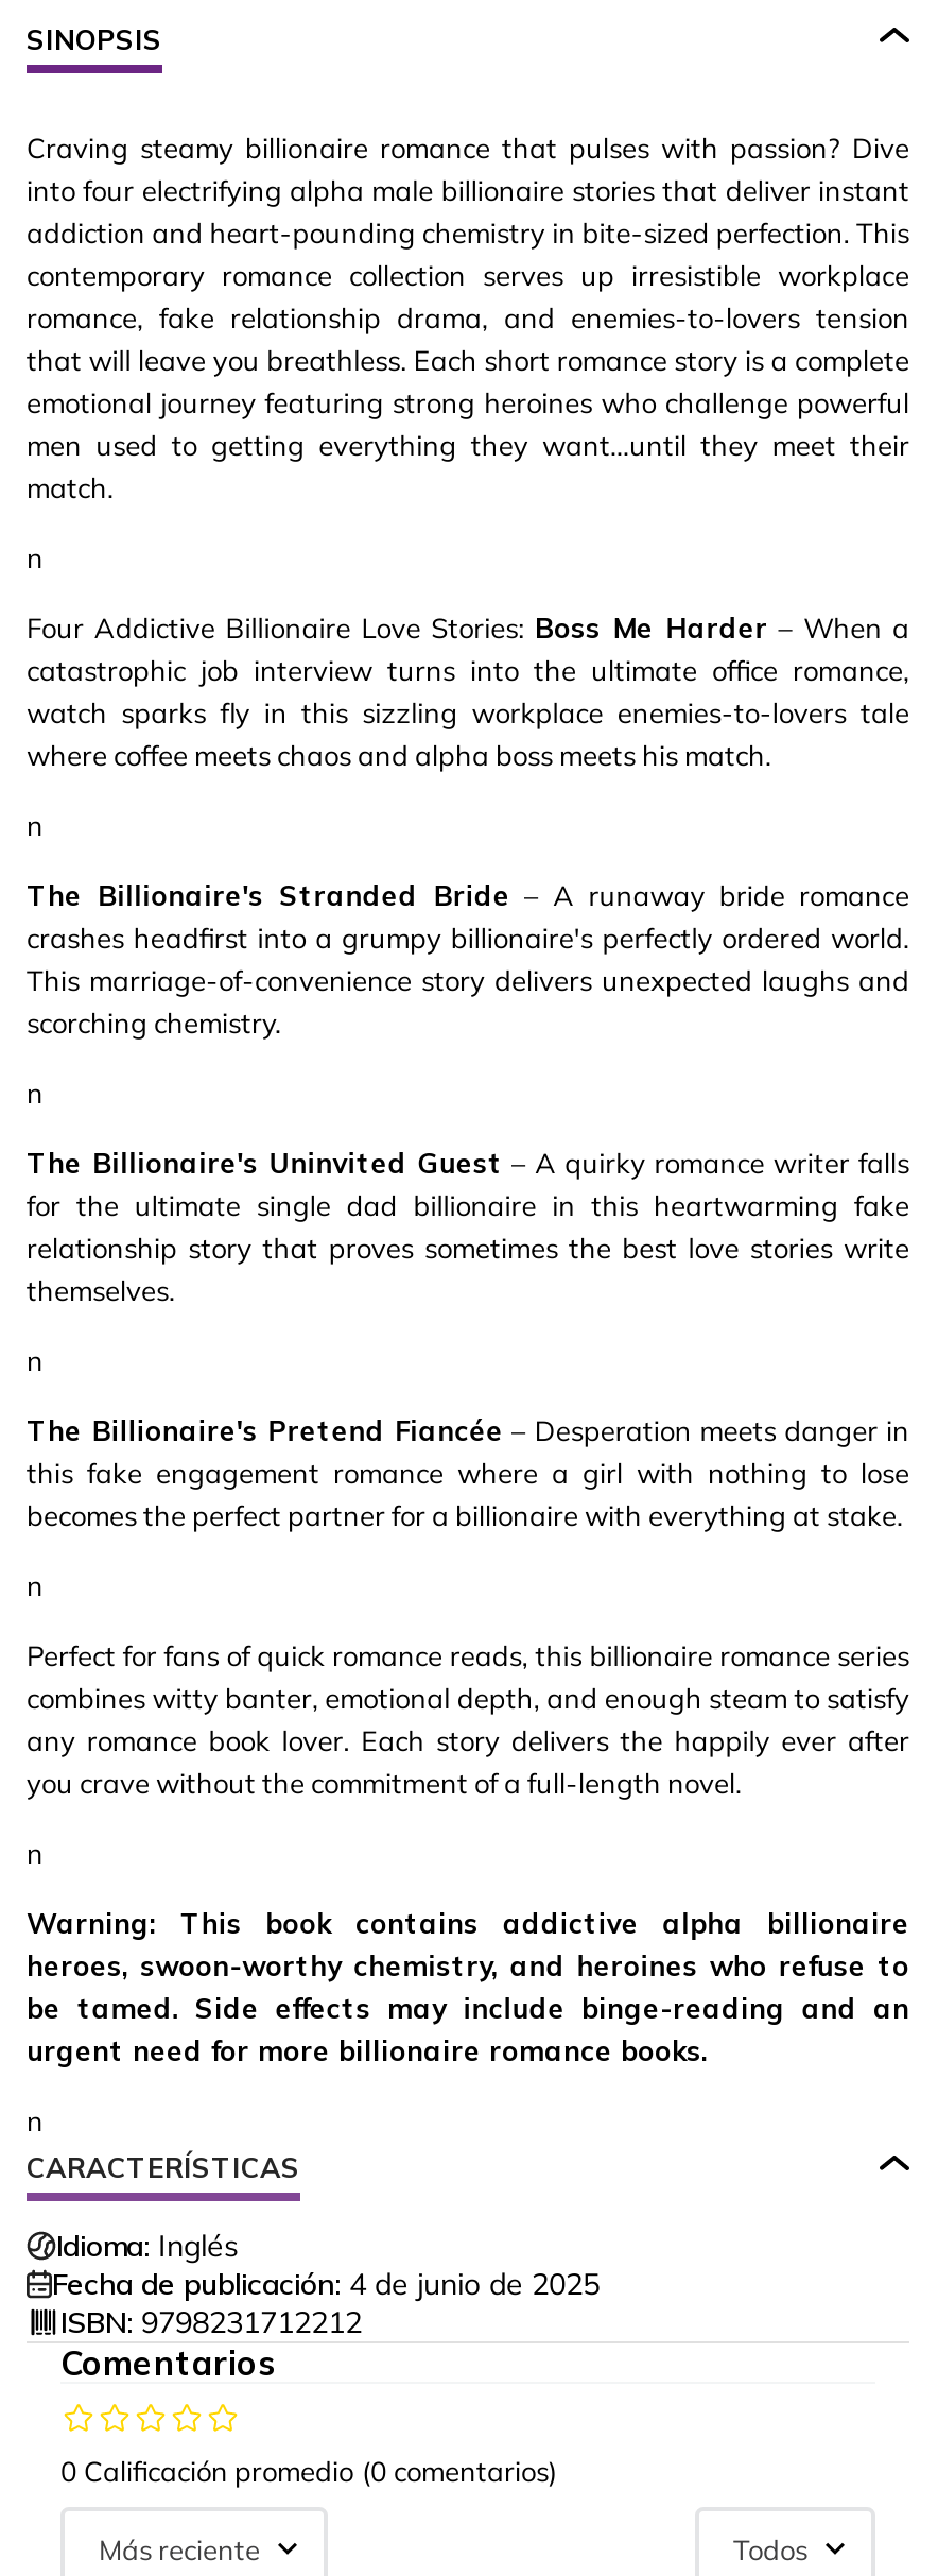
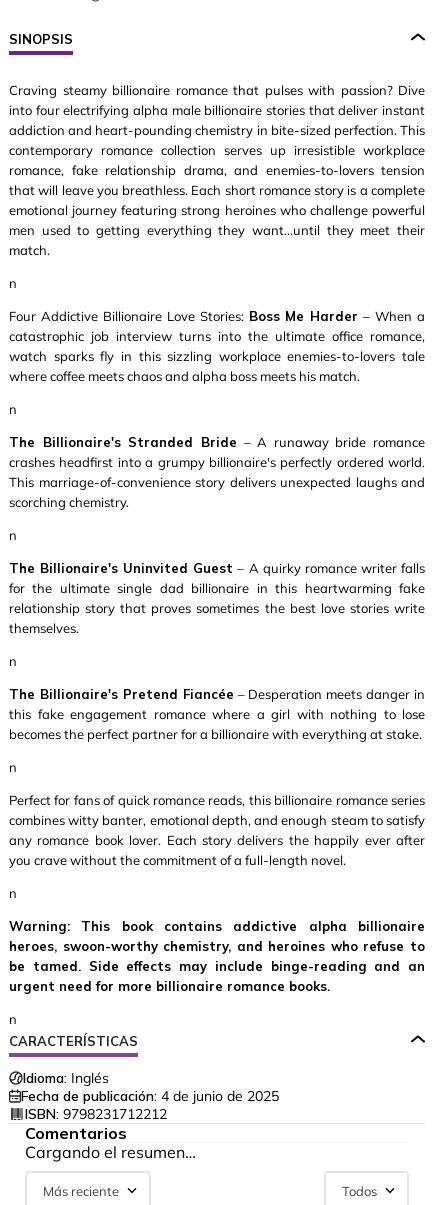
[60,2454,557,2488] 0 Calificación promedio (0 comentarios) -> [25,1142,196,1162] Cargando el resumen…

